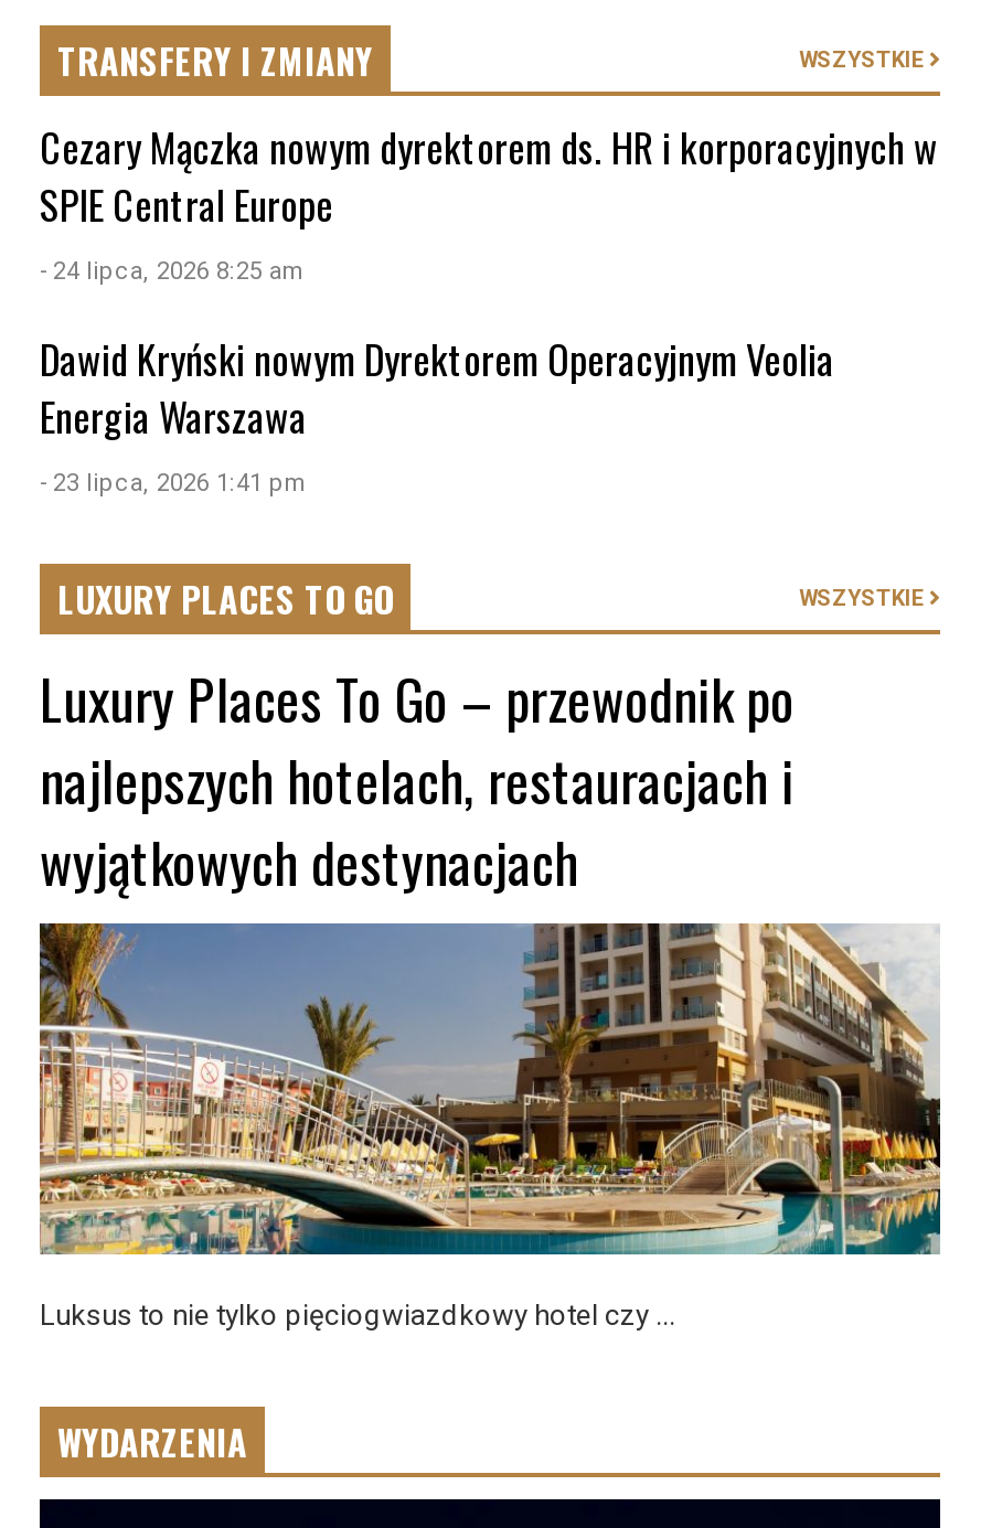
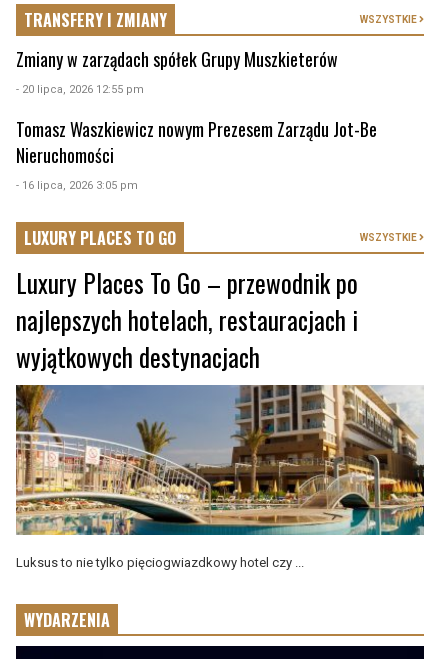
[40,119,938,287] Cezary Mączka nowym dyrektorem ds. HR i korporacyjnych w | SPIE Central Europe | - 24 lipca, 2026 8:25 am -> [16,46,338,96] Zmiany w zarządach spółek Grupy Muszkieterów | - 20 lipca, 2026 12:55 pm
[40,331,834,498] Dawid Kryński nowym Dyrektorem Operacyjnym Veolia | Energia Warszawa | - 23 lipca, 2026 1:41 pm -> [16,116,377,192] Tomasz Waszkiewicz nowym Prezesem Zarządu Jot-Be | Nieruchomości | - 16 lipca, 2026 3:05 pm

